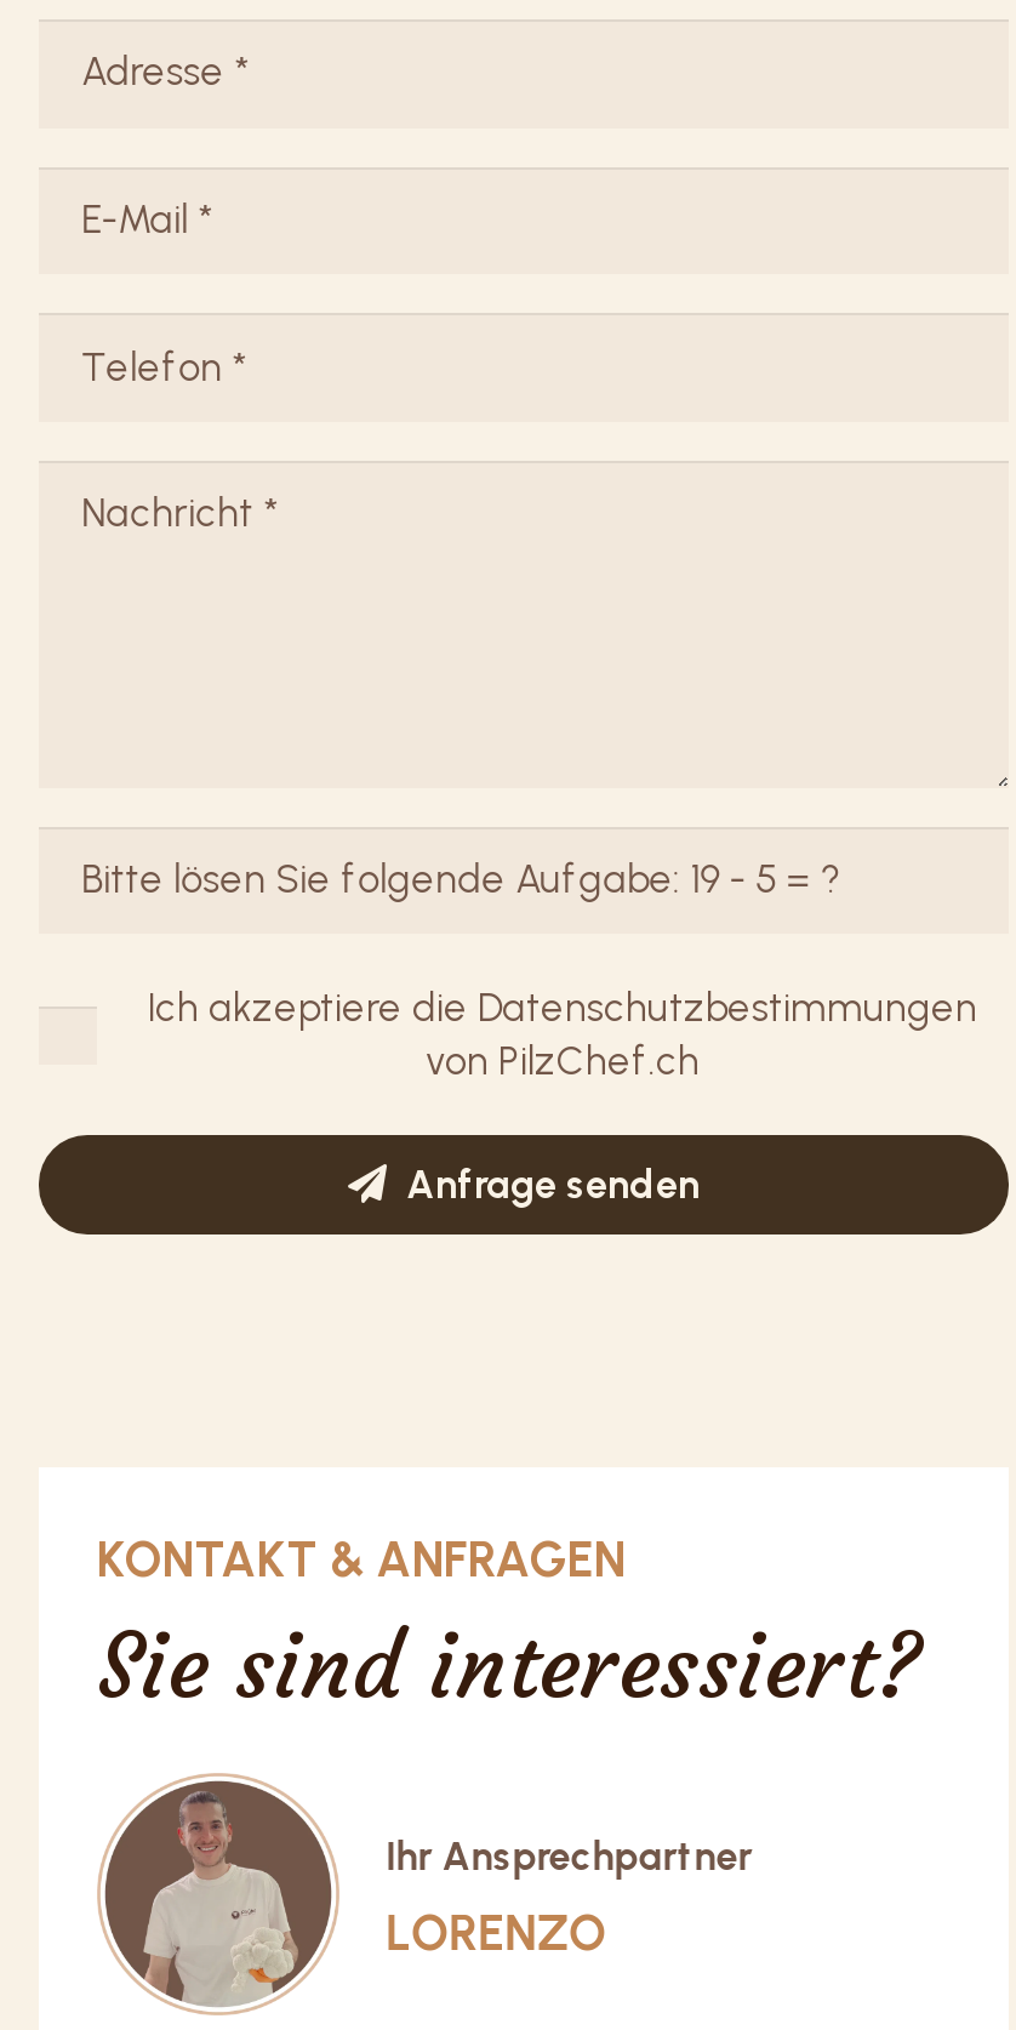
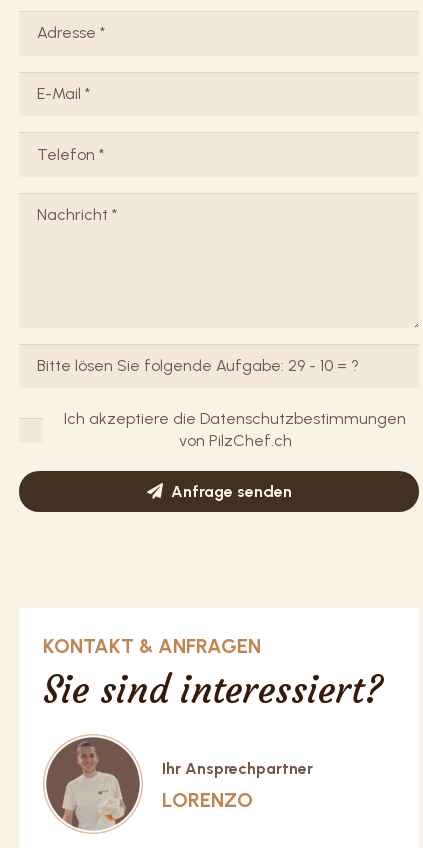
[81,856,840,902] Bitte lösen Sie folgende Aufgabe: 19 - 5 = ? -> [37,356,359,375] Bitte lösen Sie folgende Aufgabe: 29 - 10 = ?

